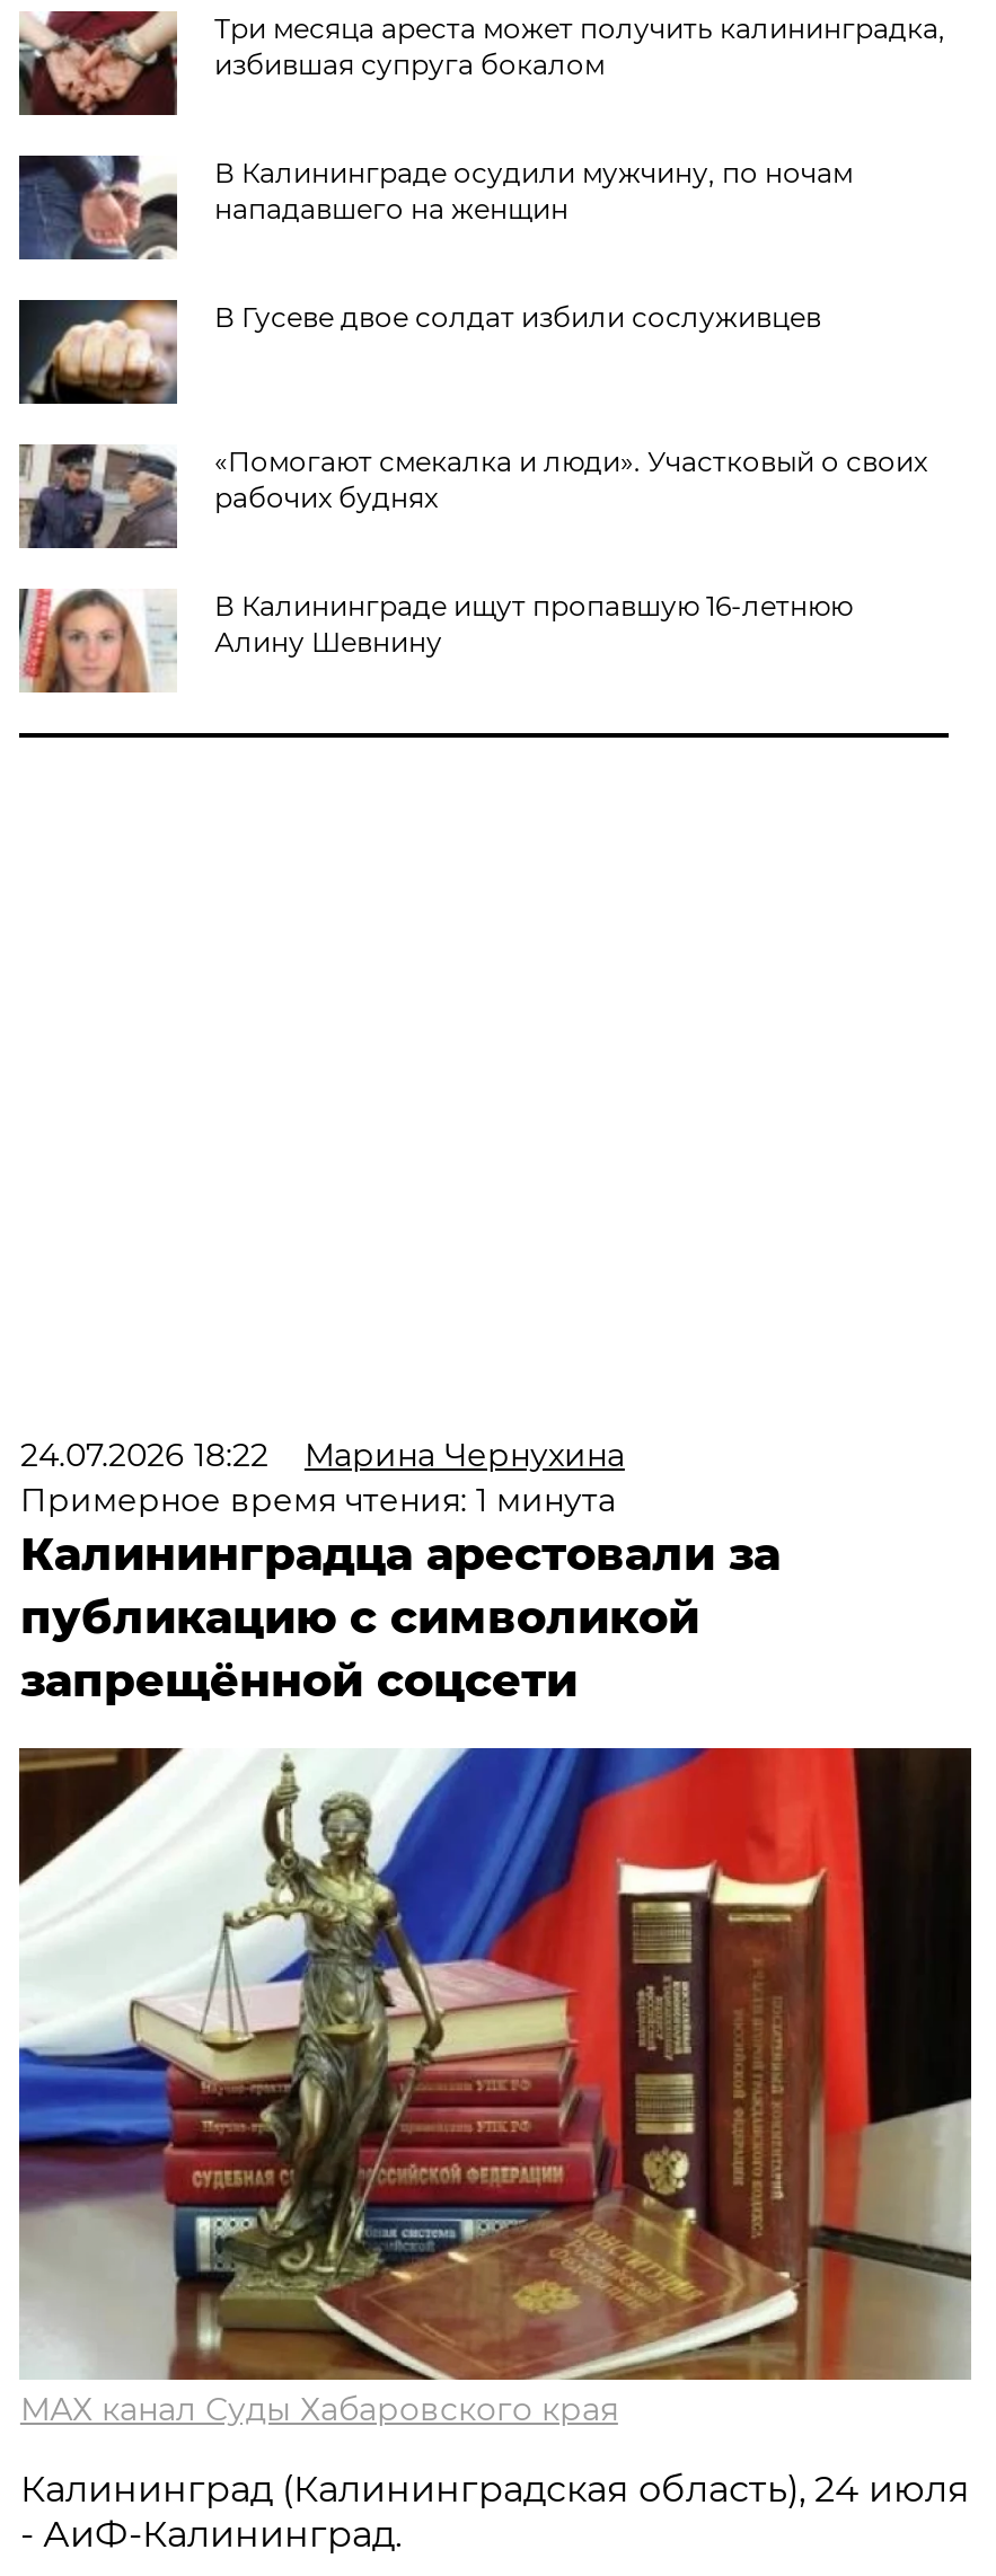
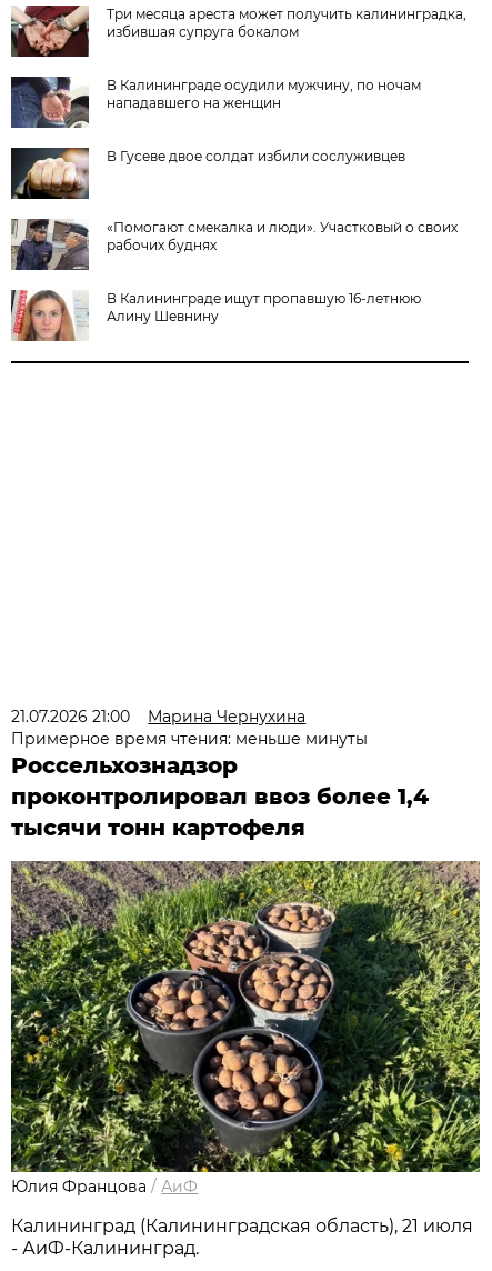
[20,1435,625,1475] 24.07.2026 18:22 Марина Чернухина -> [12,707,306,727] 21.07.2026 21:00 Марина Чернухина
[20,1480,780,1708] Примерное время чтения: 1 минута | Калининградца арестовали за | публикацию с символикой | запрещённой соцсети -> [12,729,429,841] Примерное время чтения: меньше минуты | Россельхознадзор | проконтролировал ввоз более 1,4 | тысячи тонн картофеля
[17,1746,973,2429] [image] | МАХ канал Суды Хабаровского края -> [10,860,481,1197] [image] | Юлия Францова / АиФ
[20,2468,970,2511] Калининград (Калининградская область), 24 июля -> [12,1215,474,1237] Калининград (Калининградская область), 21 июля

